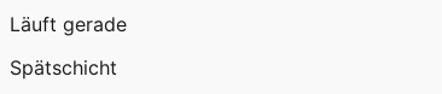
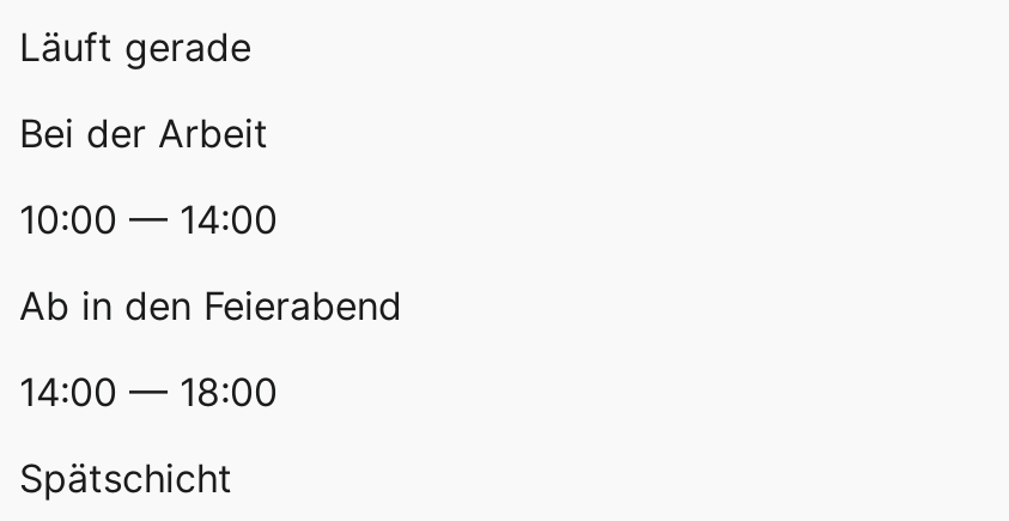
none -> [19,110,402,417] Bei der Arbeit | 10:00 — 14:00 | Ab in den Feierabend | 14:00 — 18:00

